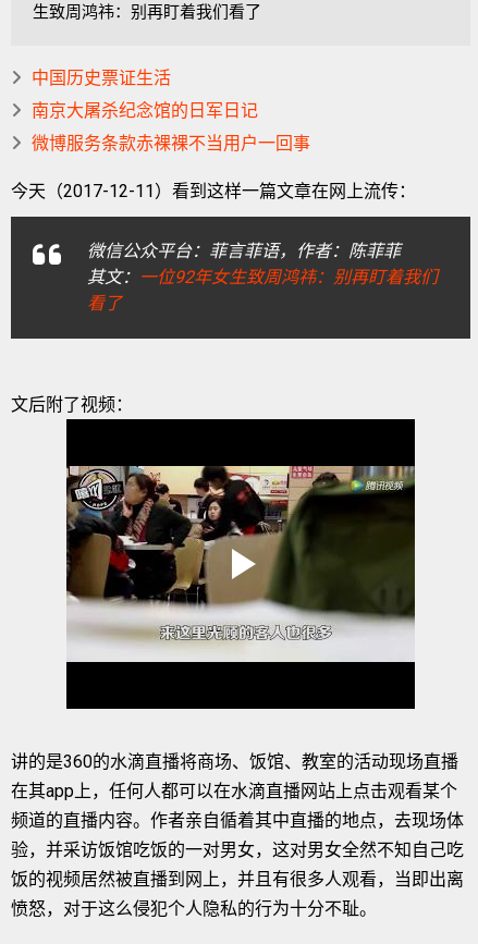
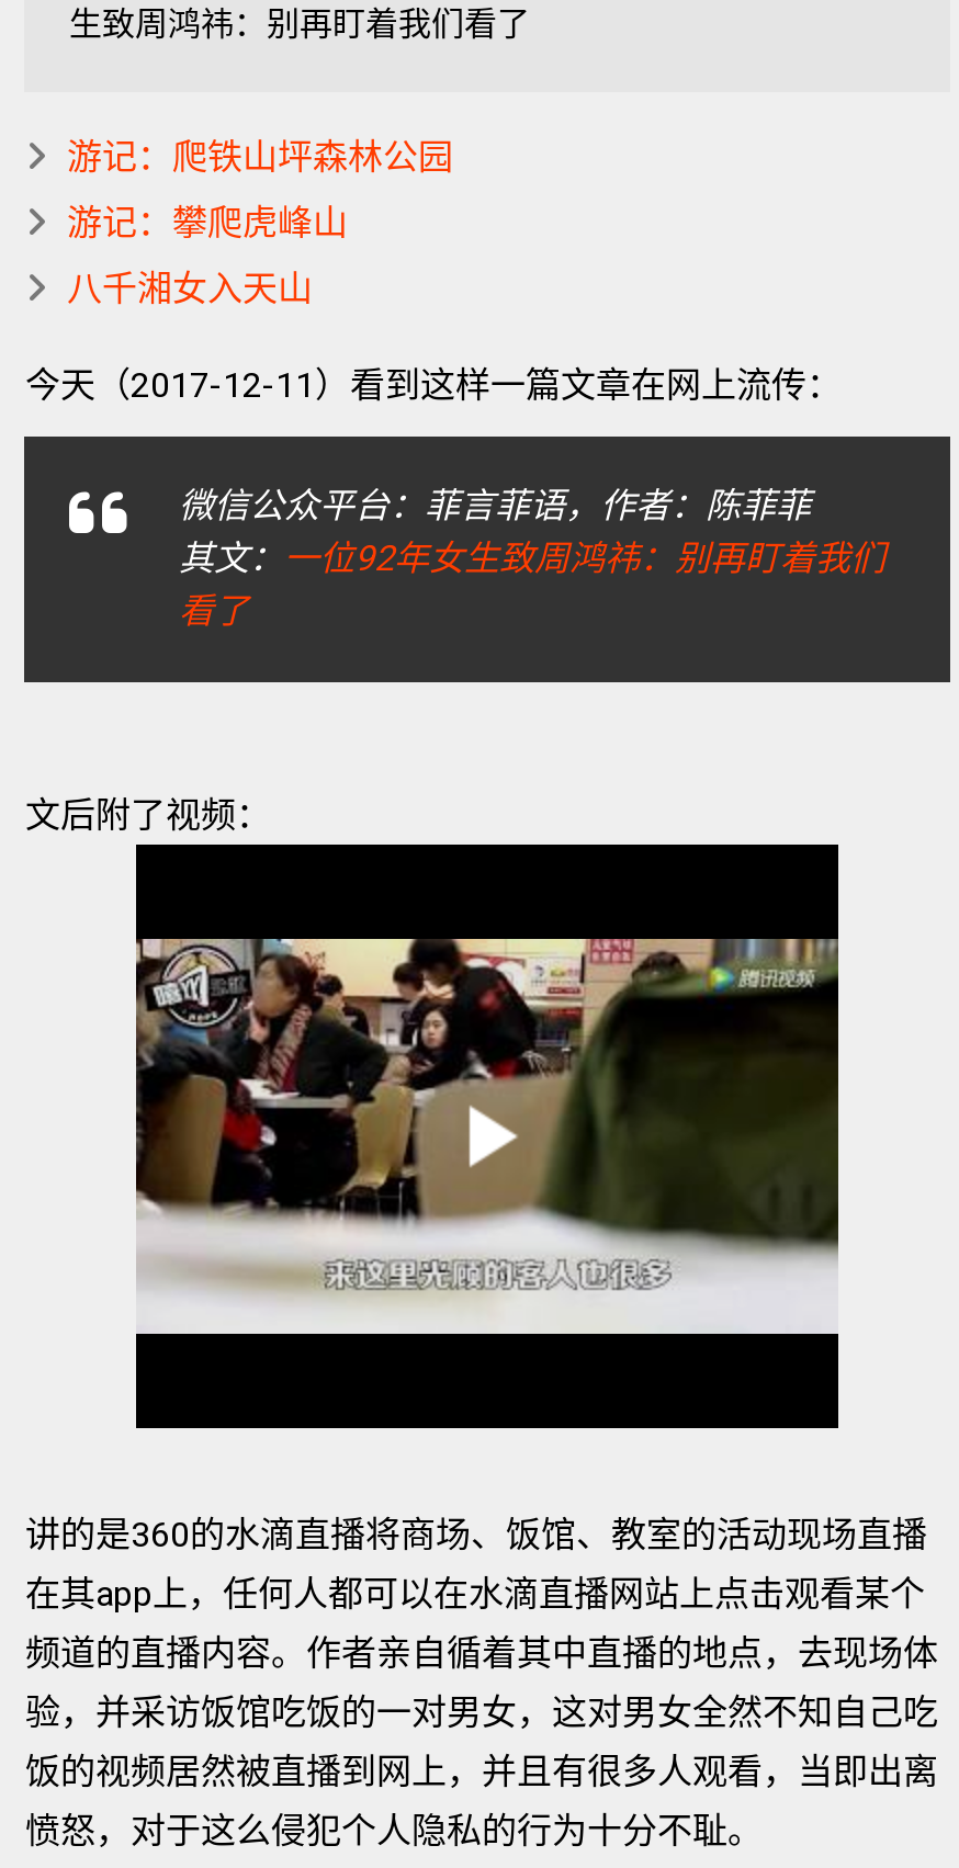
[32,68,171,88] 中国历史票证生活 -> [67,136,453,178] 游记：爬铁山坪森林公园
[32,100,258,121] 南京大屠杀纪念馆的日军日记 -> [67,202,348,244] 游记：攀爬虎峰山
[32,133,311,154] 微博服务条款赤裸裸不当用户一回事 -> [67,268,312,309] 八千湘女入天山

